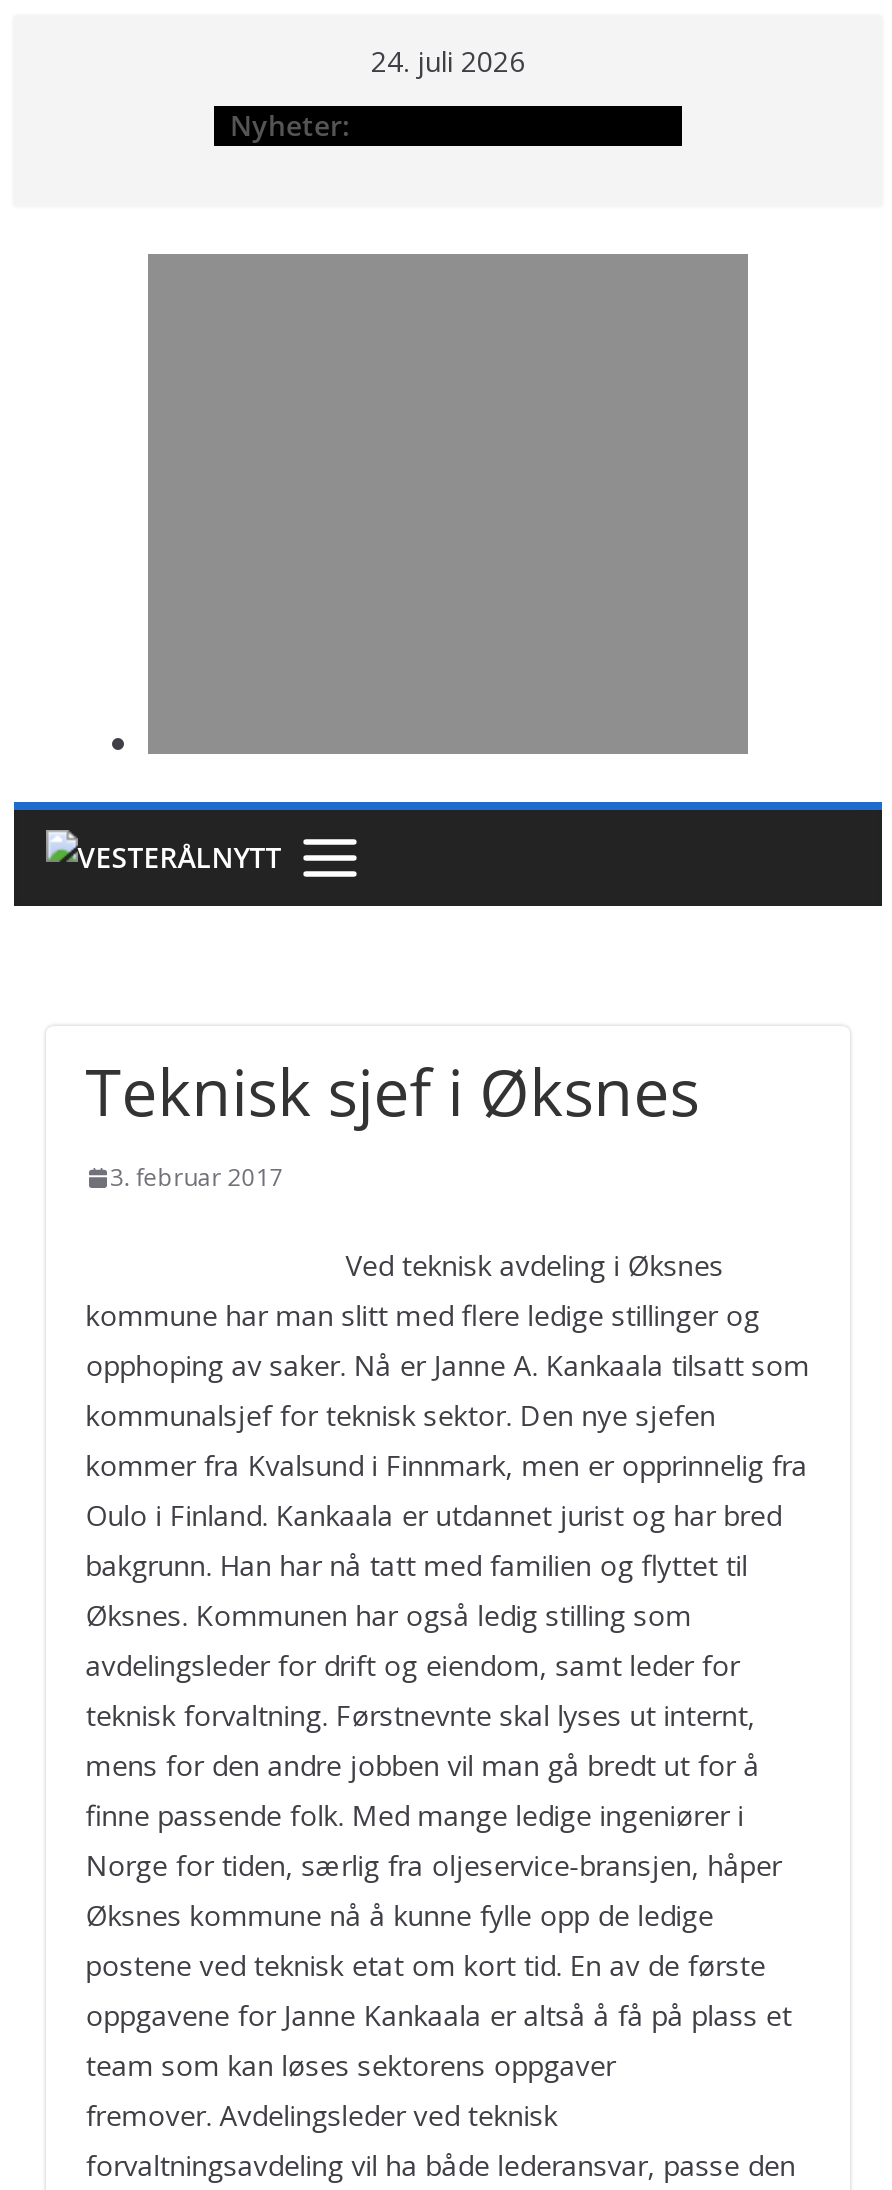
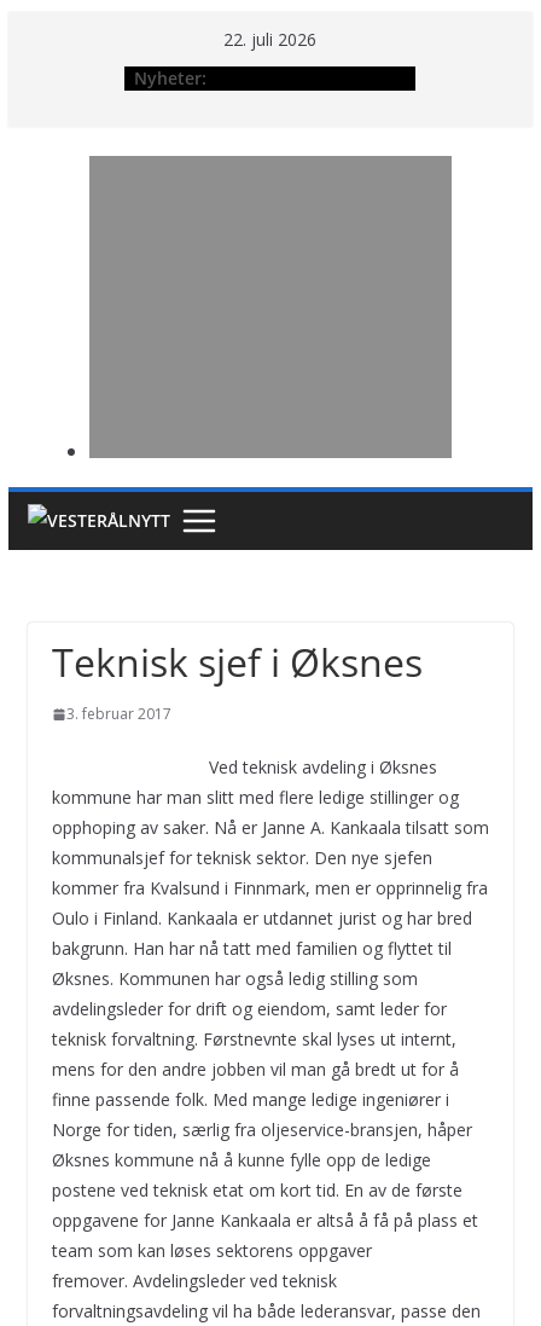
[371,42,525,80] 24. juli 2026 -> [224,28,317,51] 22. juli 2026

